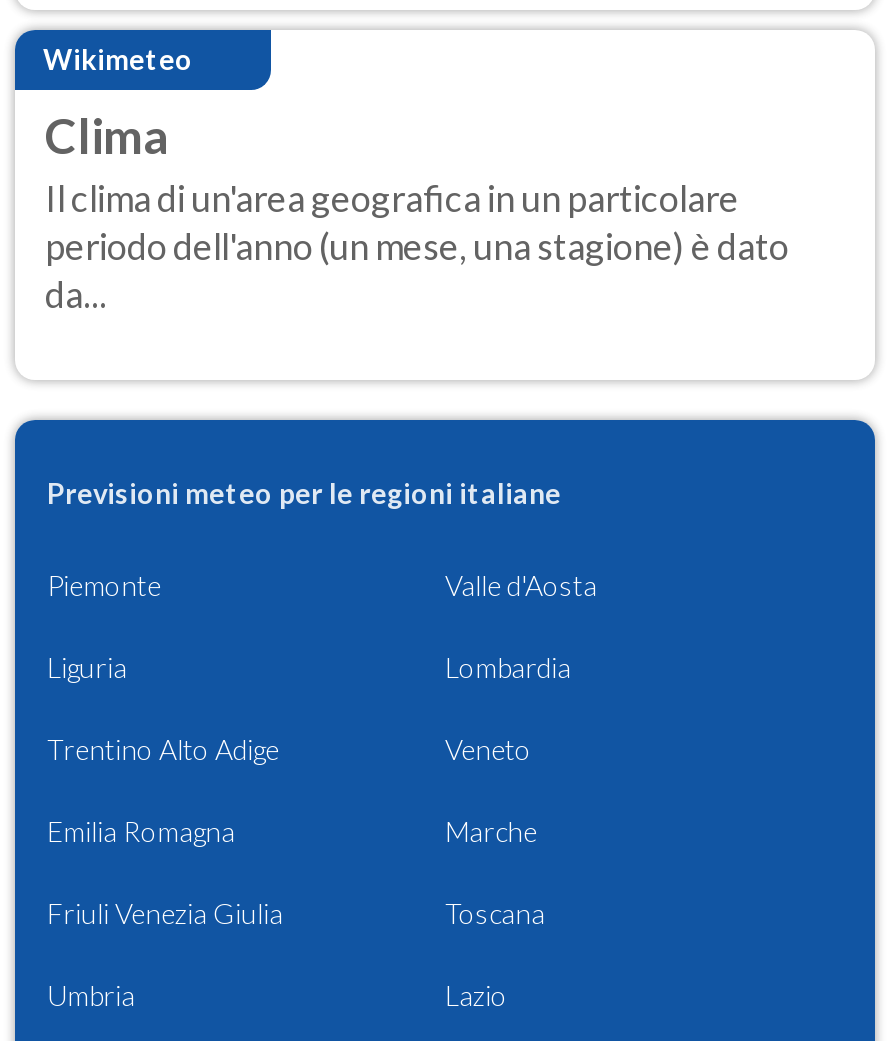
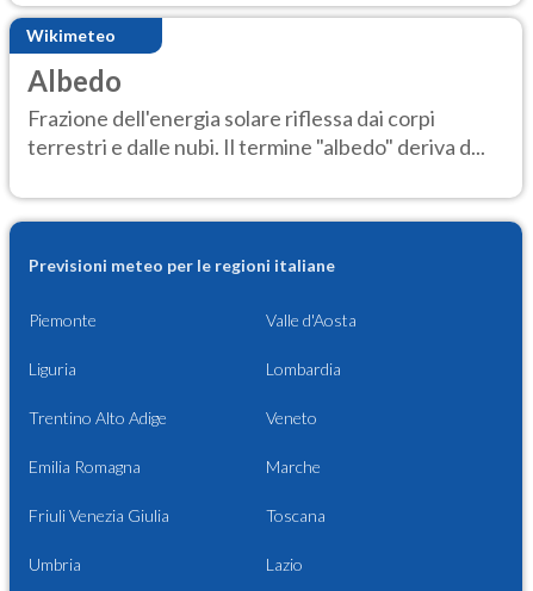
[45,106,789,317] Clima | Il clima di un'area geografica in un particolare | periodo dell'anno (un mese, una stagione) è dato | da... -> [27,63,485,160] Albedo | Frazione dell'energia solare riflessa dai corpi | terrestri e dalle nubi. Il termine "albedo" deriva d...

